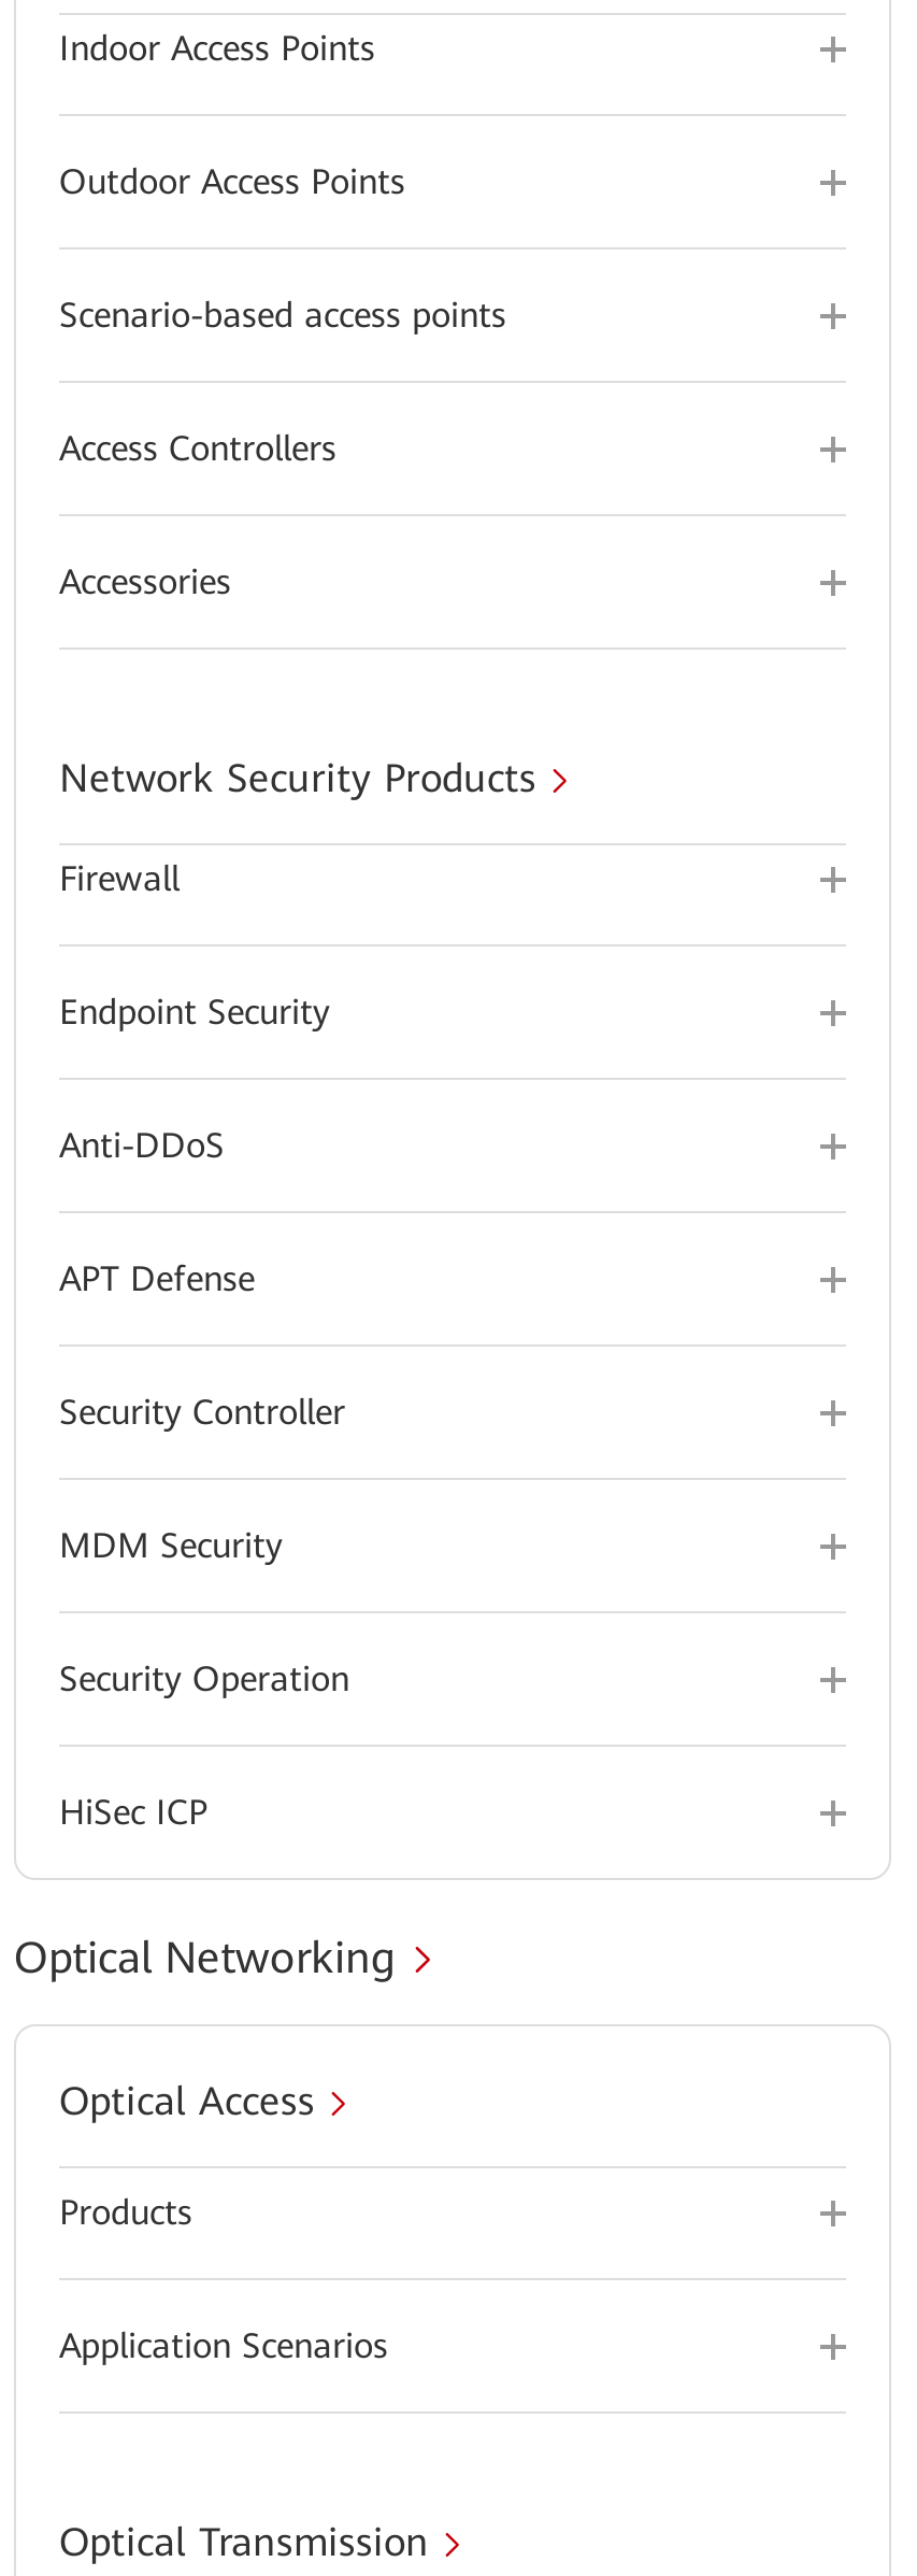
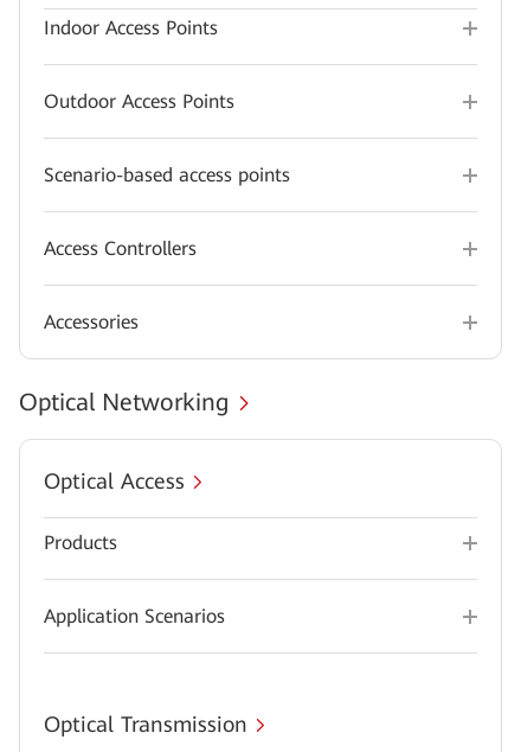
[59,755,536,1833] Network Security Products | Firewall | Endpoint Security | Anti-DDoS | APT Defense | Security Controller | MDM Security | Security Operation | HiSec ICP -> none

